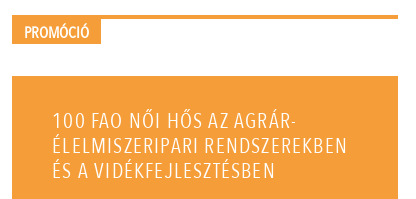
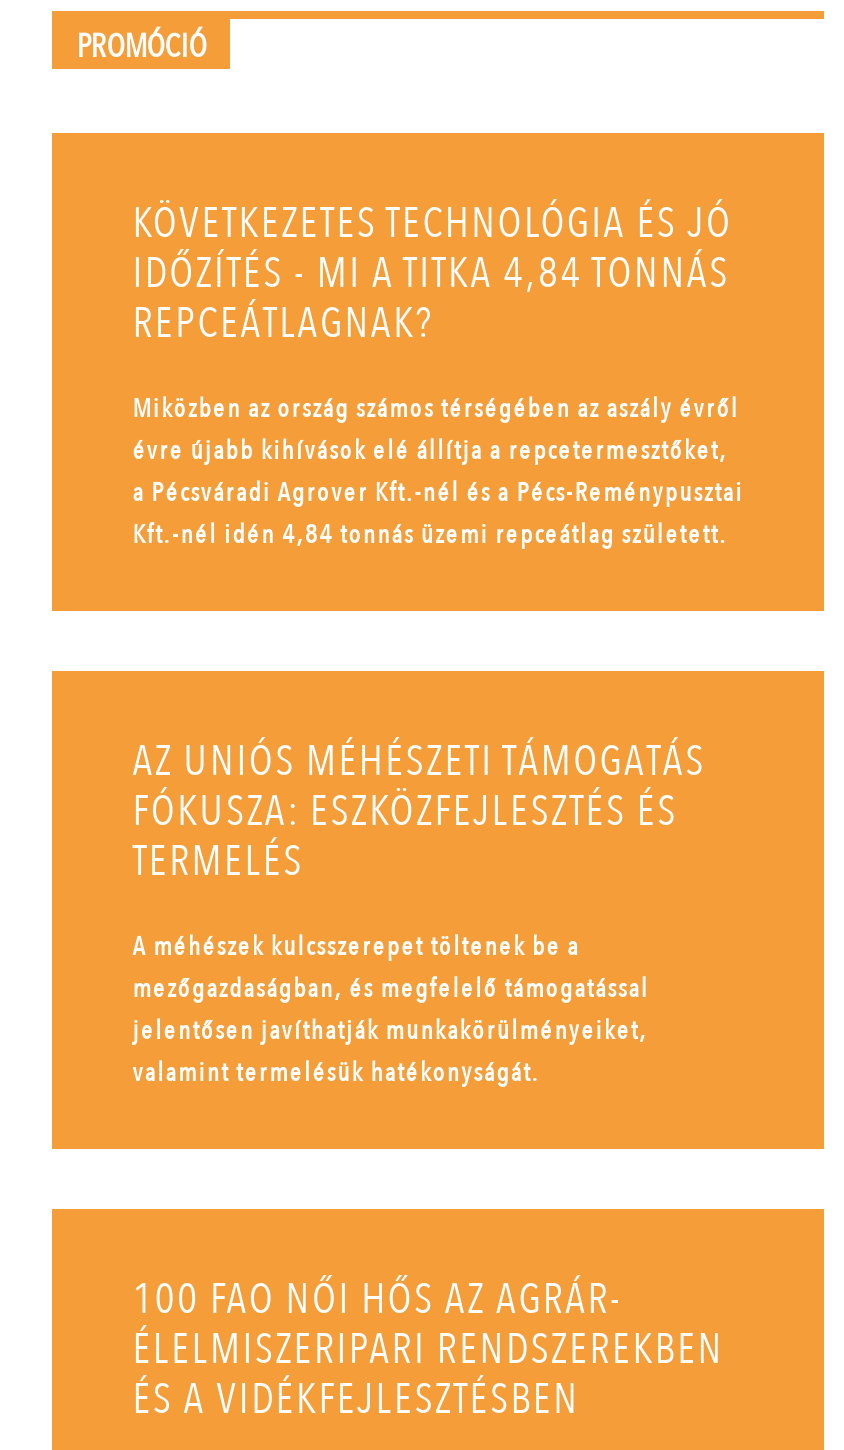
none -> [132,195,744,553] KÖVETKEZETES TECHNOLÓGIA ÉS JÓ | IDŐZÍTÉS - MI A TITKA 4,84 TONNÁS | REPCEÁTLAGNAK? | Miközben az ország számos térségében az aszály évről | évre újabb kihívások elé állítja a repcetermesztőket, | a Pécsváradi Agrover Kft.-nél és a Pécs-Reménypusztai | Kft.-nél idén 4,84 tonnás üzemi repceátlag született.
none -> [132,733,706,1091] AZ UNIÓS MÉHÉSZETI TÁMOGATÁS | FÓKUSZA: ESZKÖZFEJLESZTÉS ÉS | TERMELÉS | A méhészek kulcsszerepet töltenek be a | mezőgazdaságban, és megfelelő támogatással | jelentősen javíthatják munkakörülményeiket, | valamint termelésük hatékonyságát.

